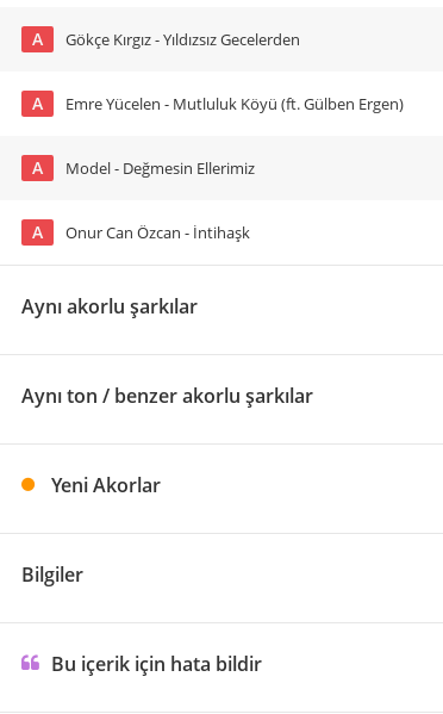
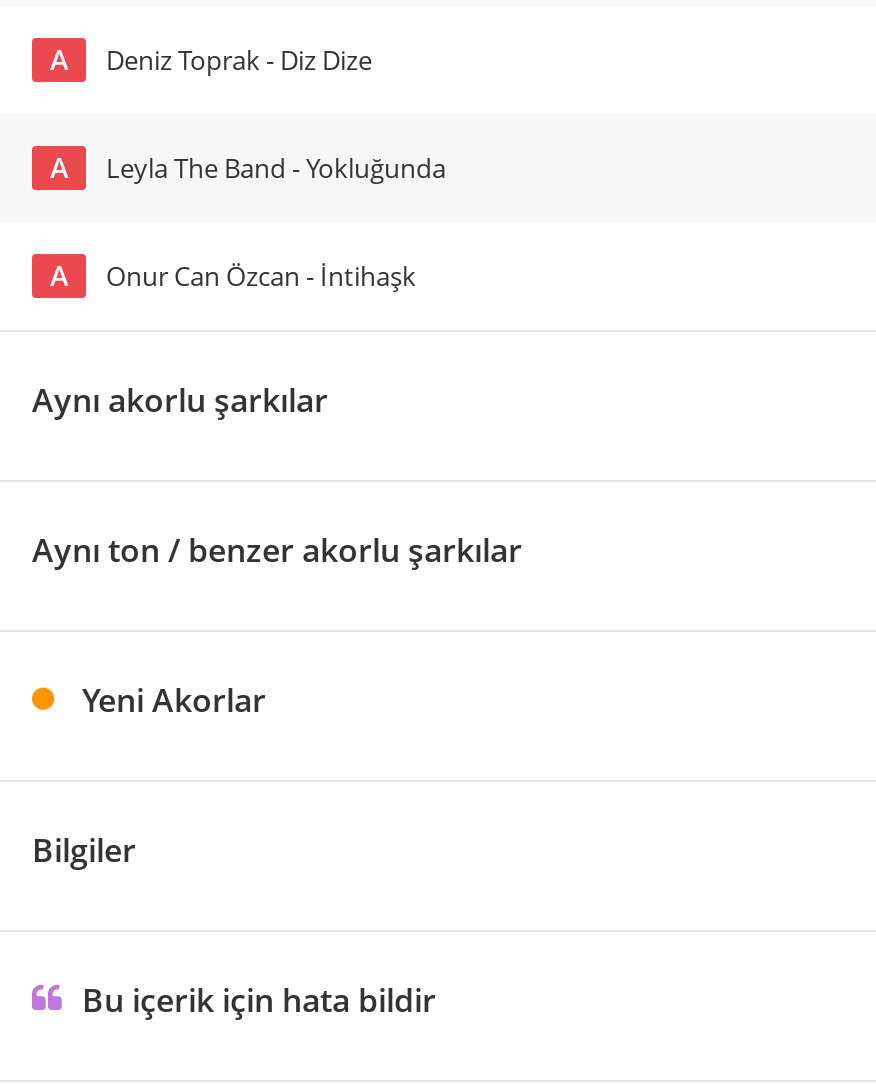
[65,29,300,50] Gökçe Kırgız - Yıldızsız Gecelerden -> [106,42,372,78] Deniz Toprak - Diz Dize
[32,93,404,179] Emre Yücelen - Mutluluk Köyü (ft. Gülben Ergen) | A | Model - Değmesin Ellerimiz -> [106,150,446,186] Leyla The Band - Yokluğunda

